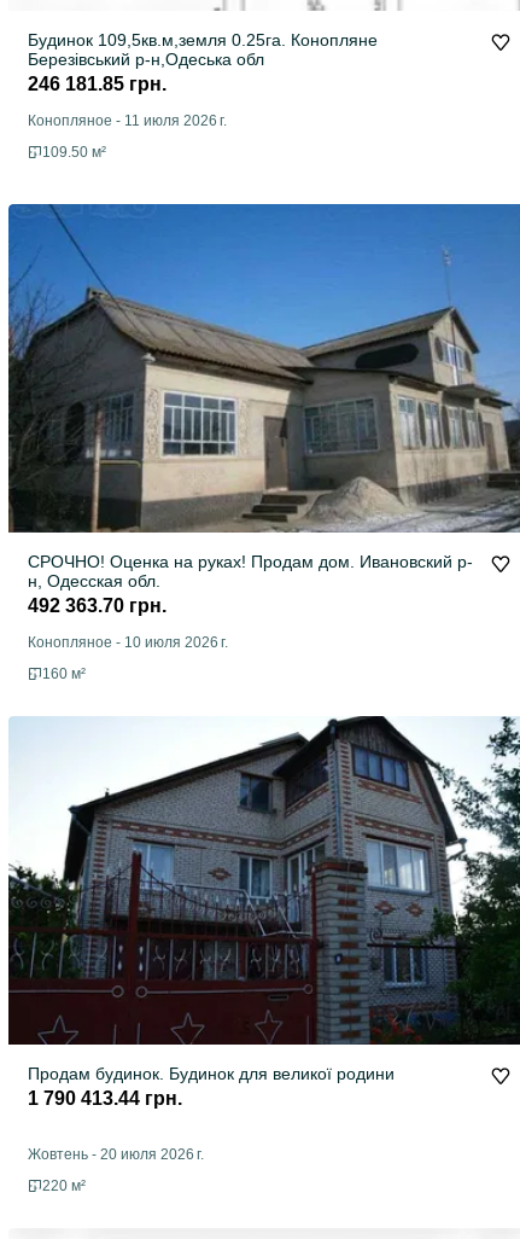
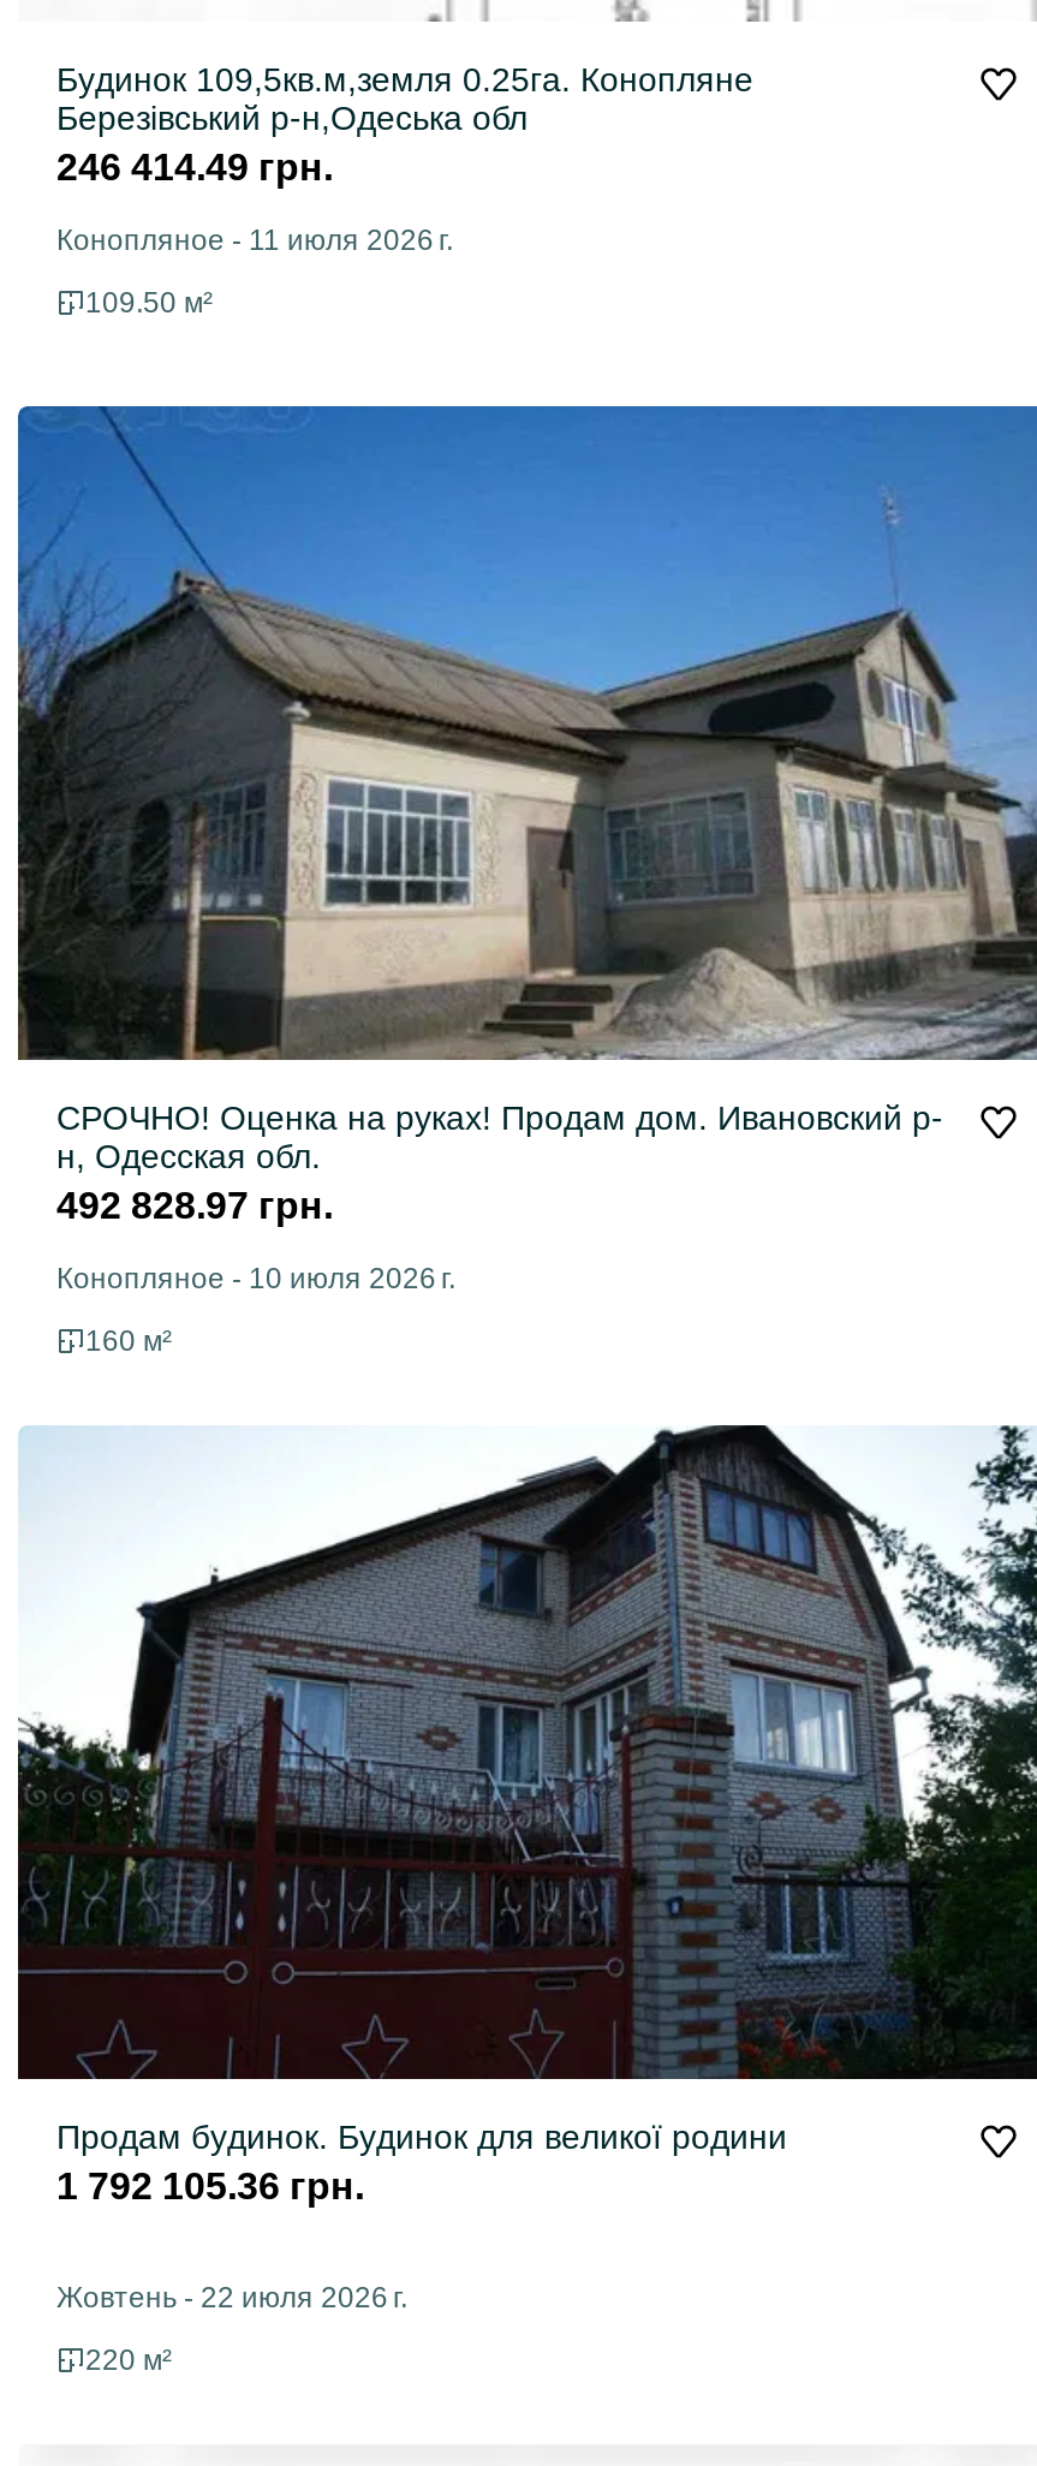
[28,74,166,95] 246 181.85 грн. -> [56,147,333,188] 246 414.49 грн.
[28,596,166,616] 492 363.70 грн. -> [56,1186,333,1227] 492 828.97 грн.
[28,1088,182,1109] 1 790 413.44 грн. -> [56,2166,364,2207] 1 792 105.36 грн.
[28,1146,204,1163] Жовтень - 20 июля 2026 г. -> [56,2282,407,2315] Жовтень - 22 июля 2026 г.

